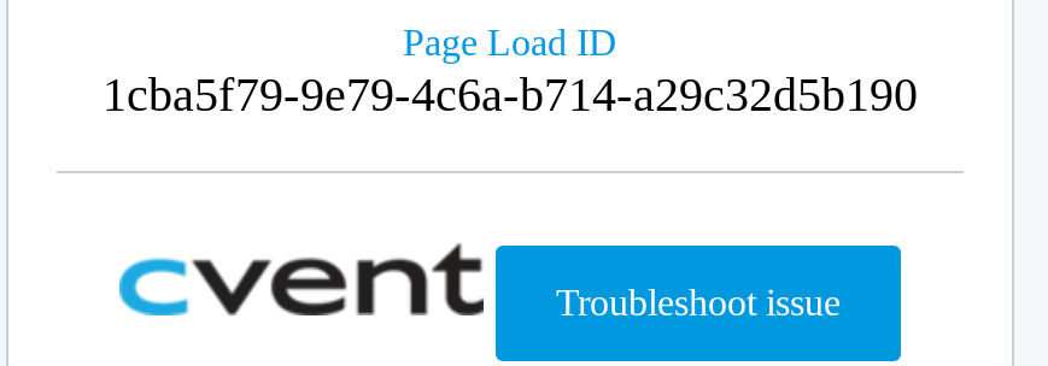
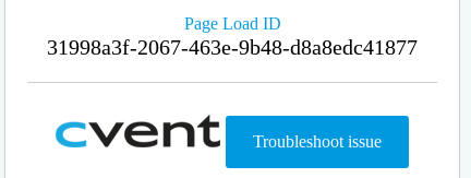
[103,67,918,120] 1cba5f79-9e79-4c6a-b714-a29c32d5b190 -> [47,35,418,59] 31998a3f-2067-463e-9b48-d8a8edc41877

